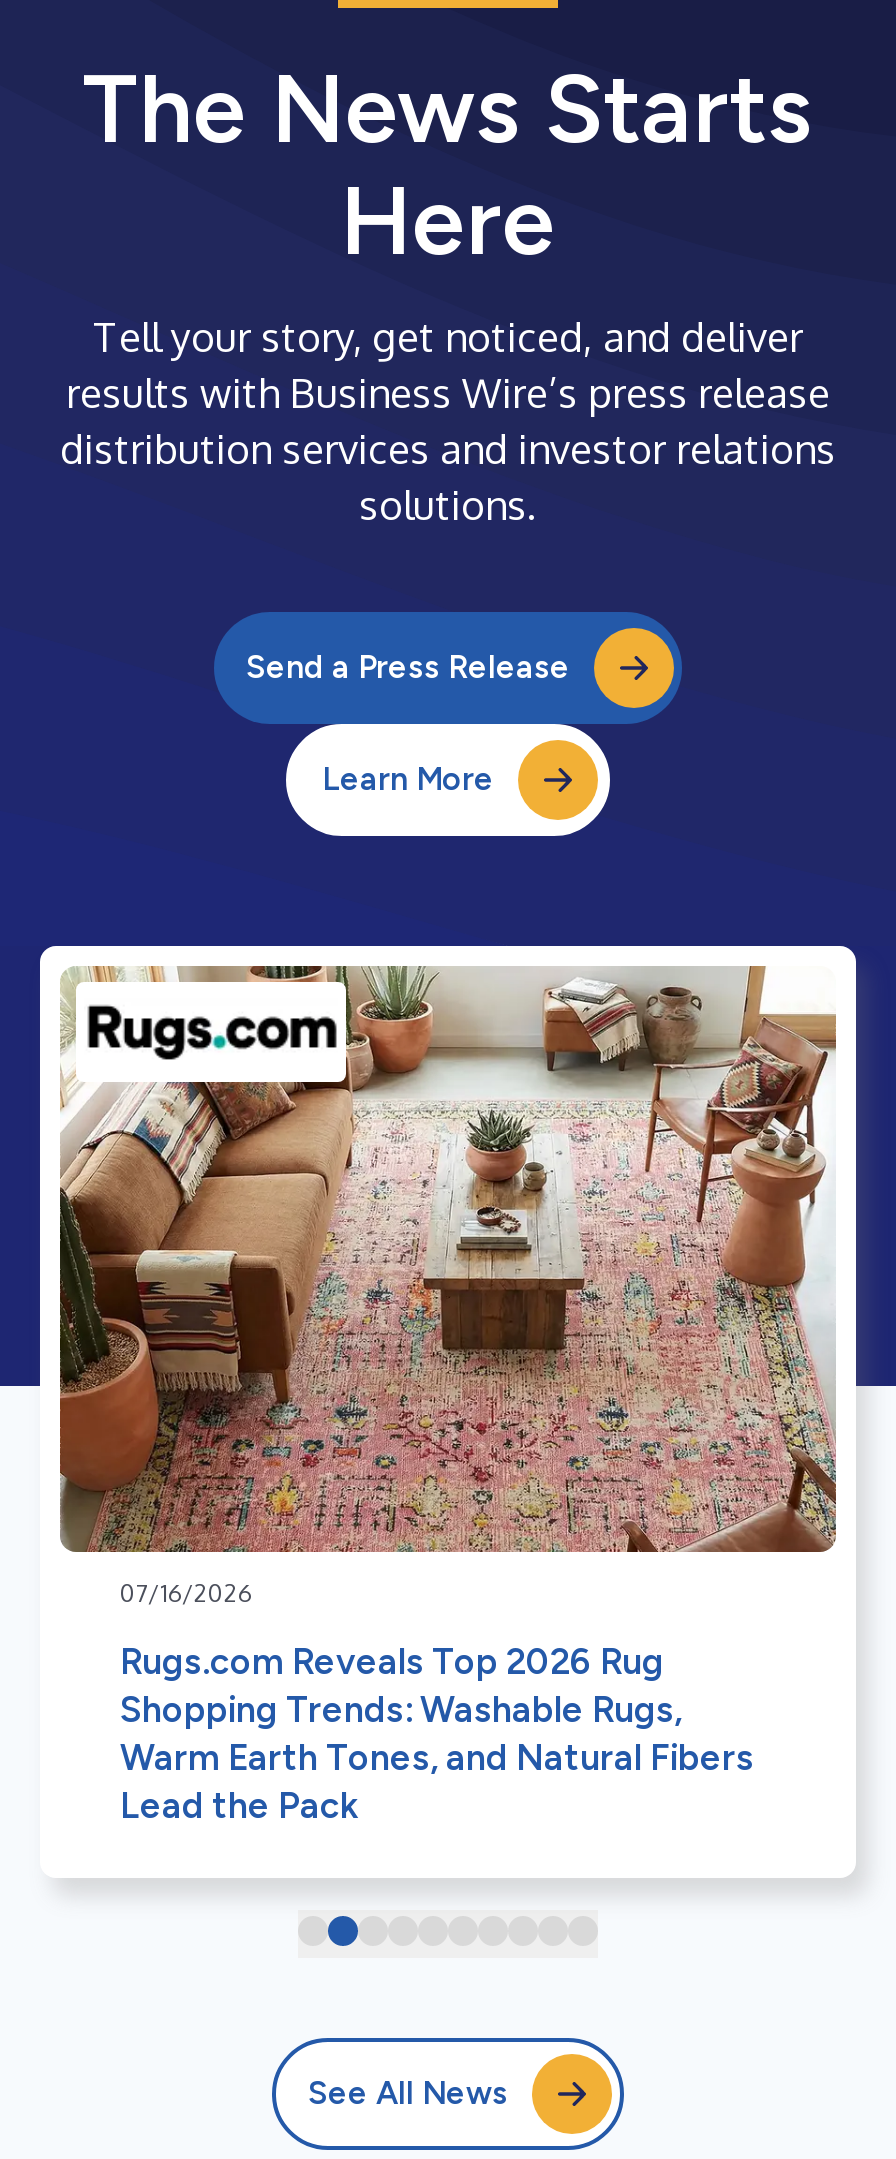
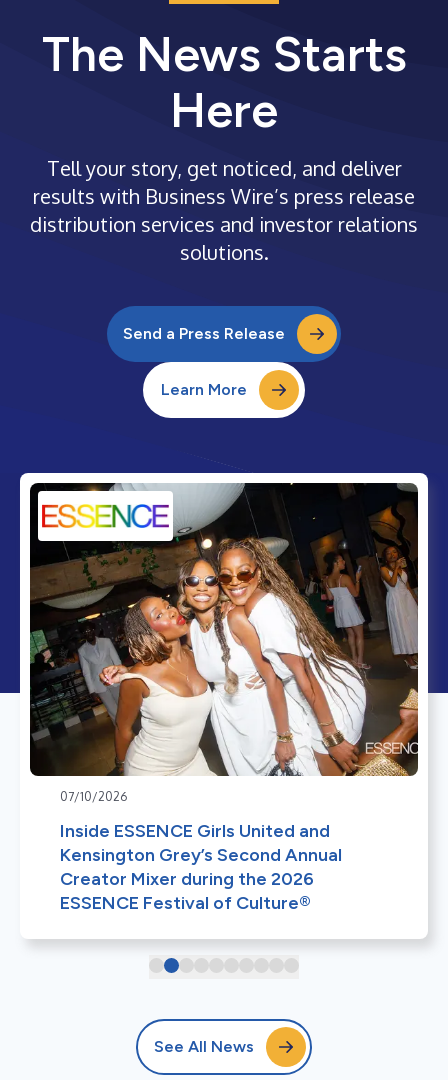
[58,964,838,1608] [image] | 07/16/2026 -> [29,482,419,804] [image] | 07/10/2026
[120,1640,754,1828] Rugs.com Reveals Top 2026 Rug | Shopping Trends: Washable Rugs, | Warm Earth Tones, and Natural Fibers | Lead the Pack -> [60,820,342,914] Inside ESSENCE Girls United and | Kensington Grey’s Second Annual | Creator Mixer during the 2026 | ESSENCE Festival of Culture®

